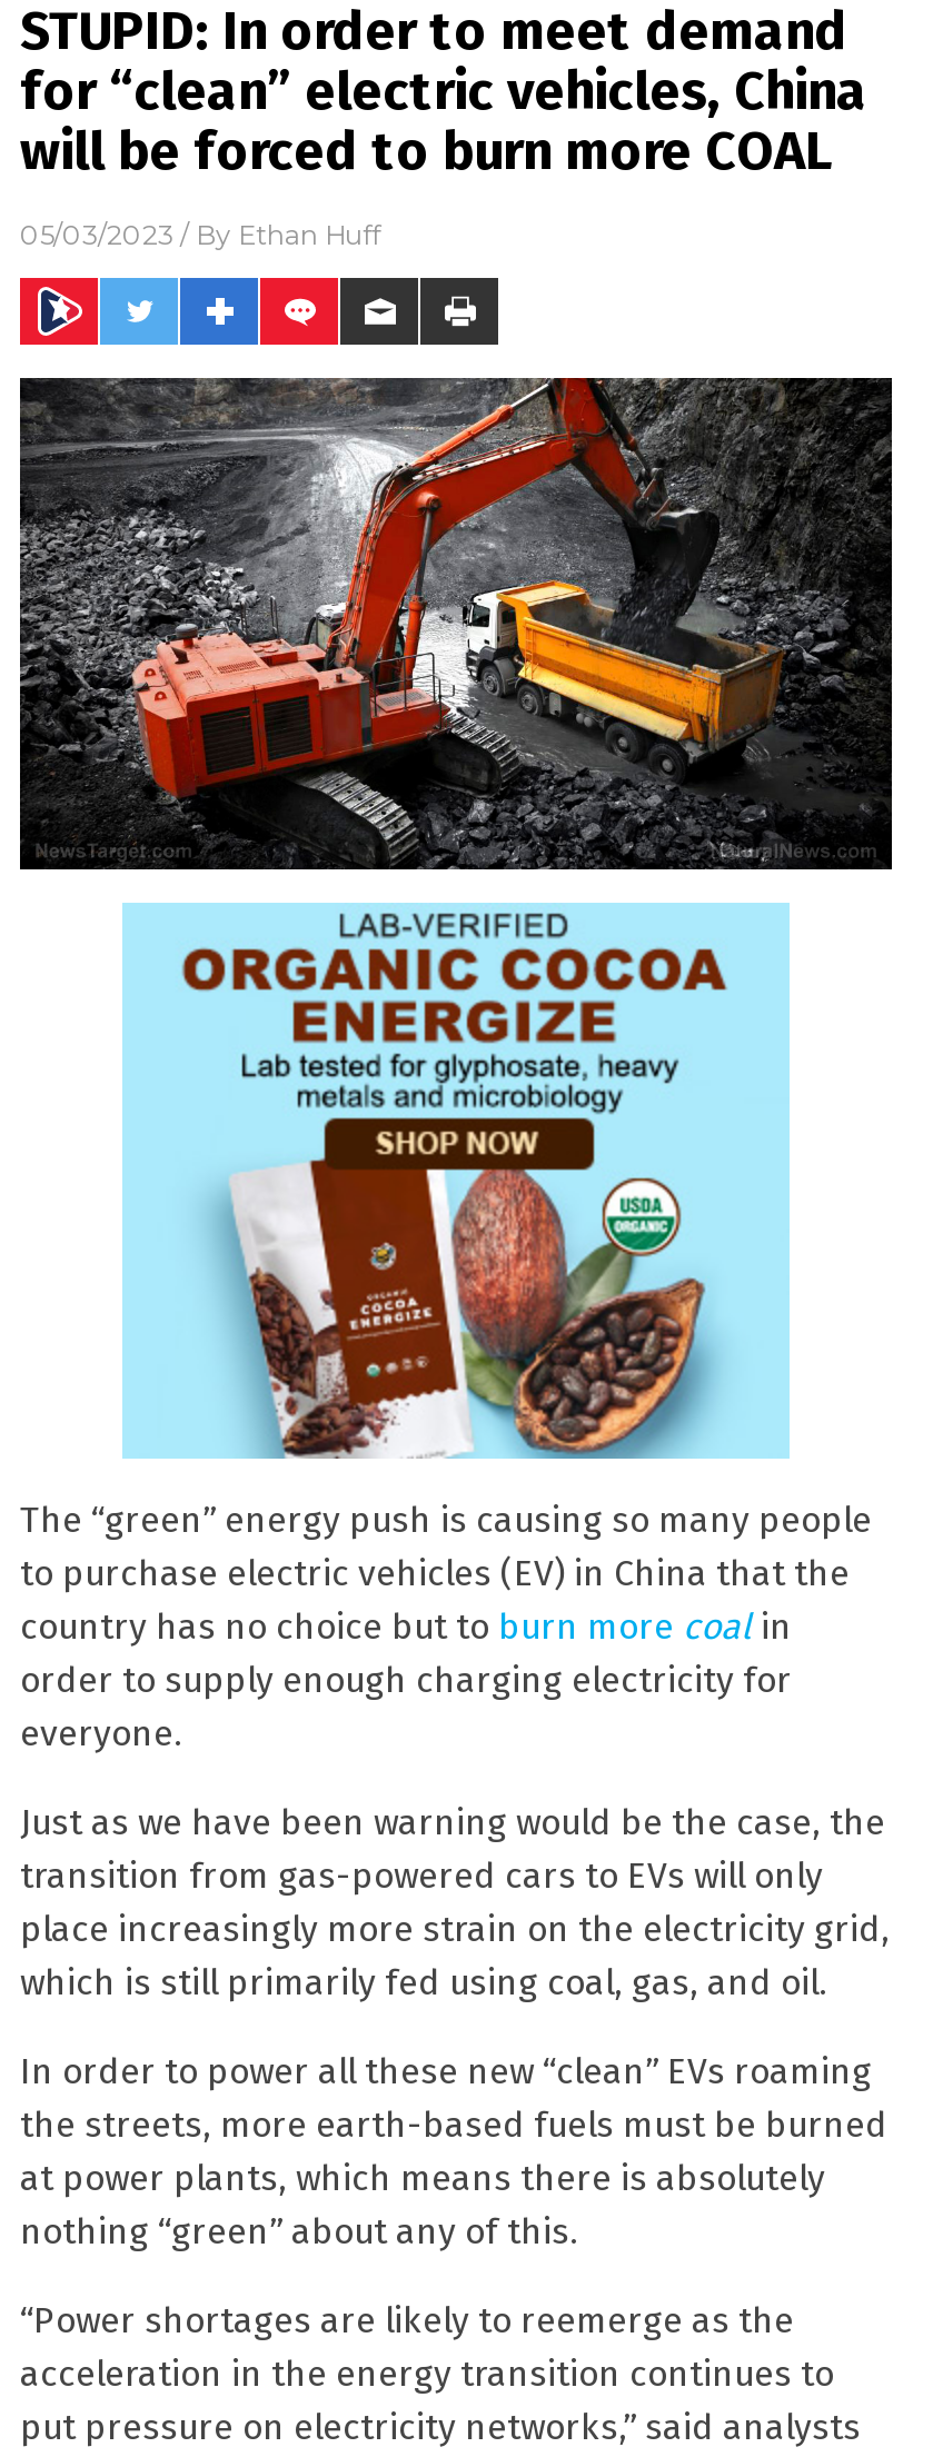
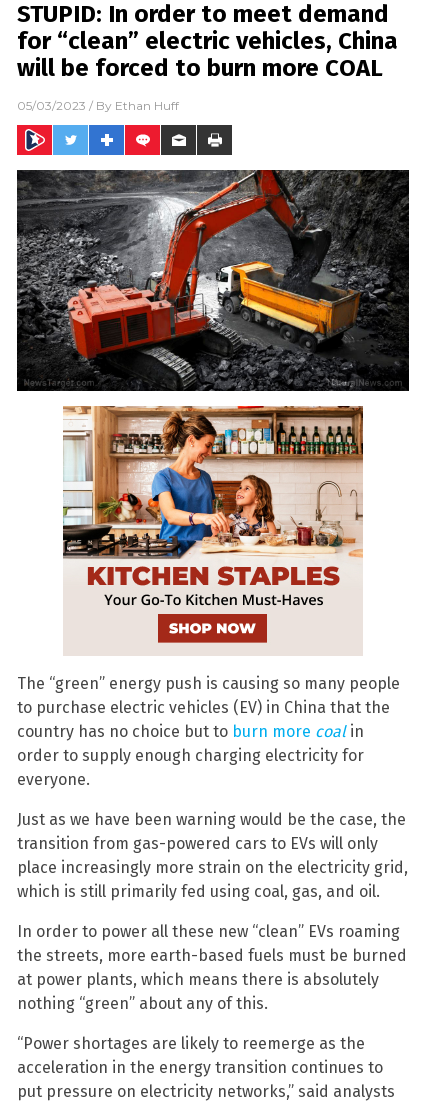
[122,903,790,1461] [image] -> [62,405,364,656] [image]

